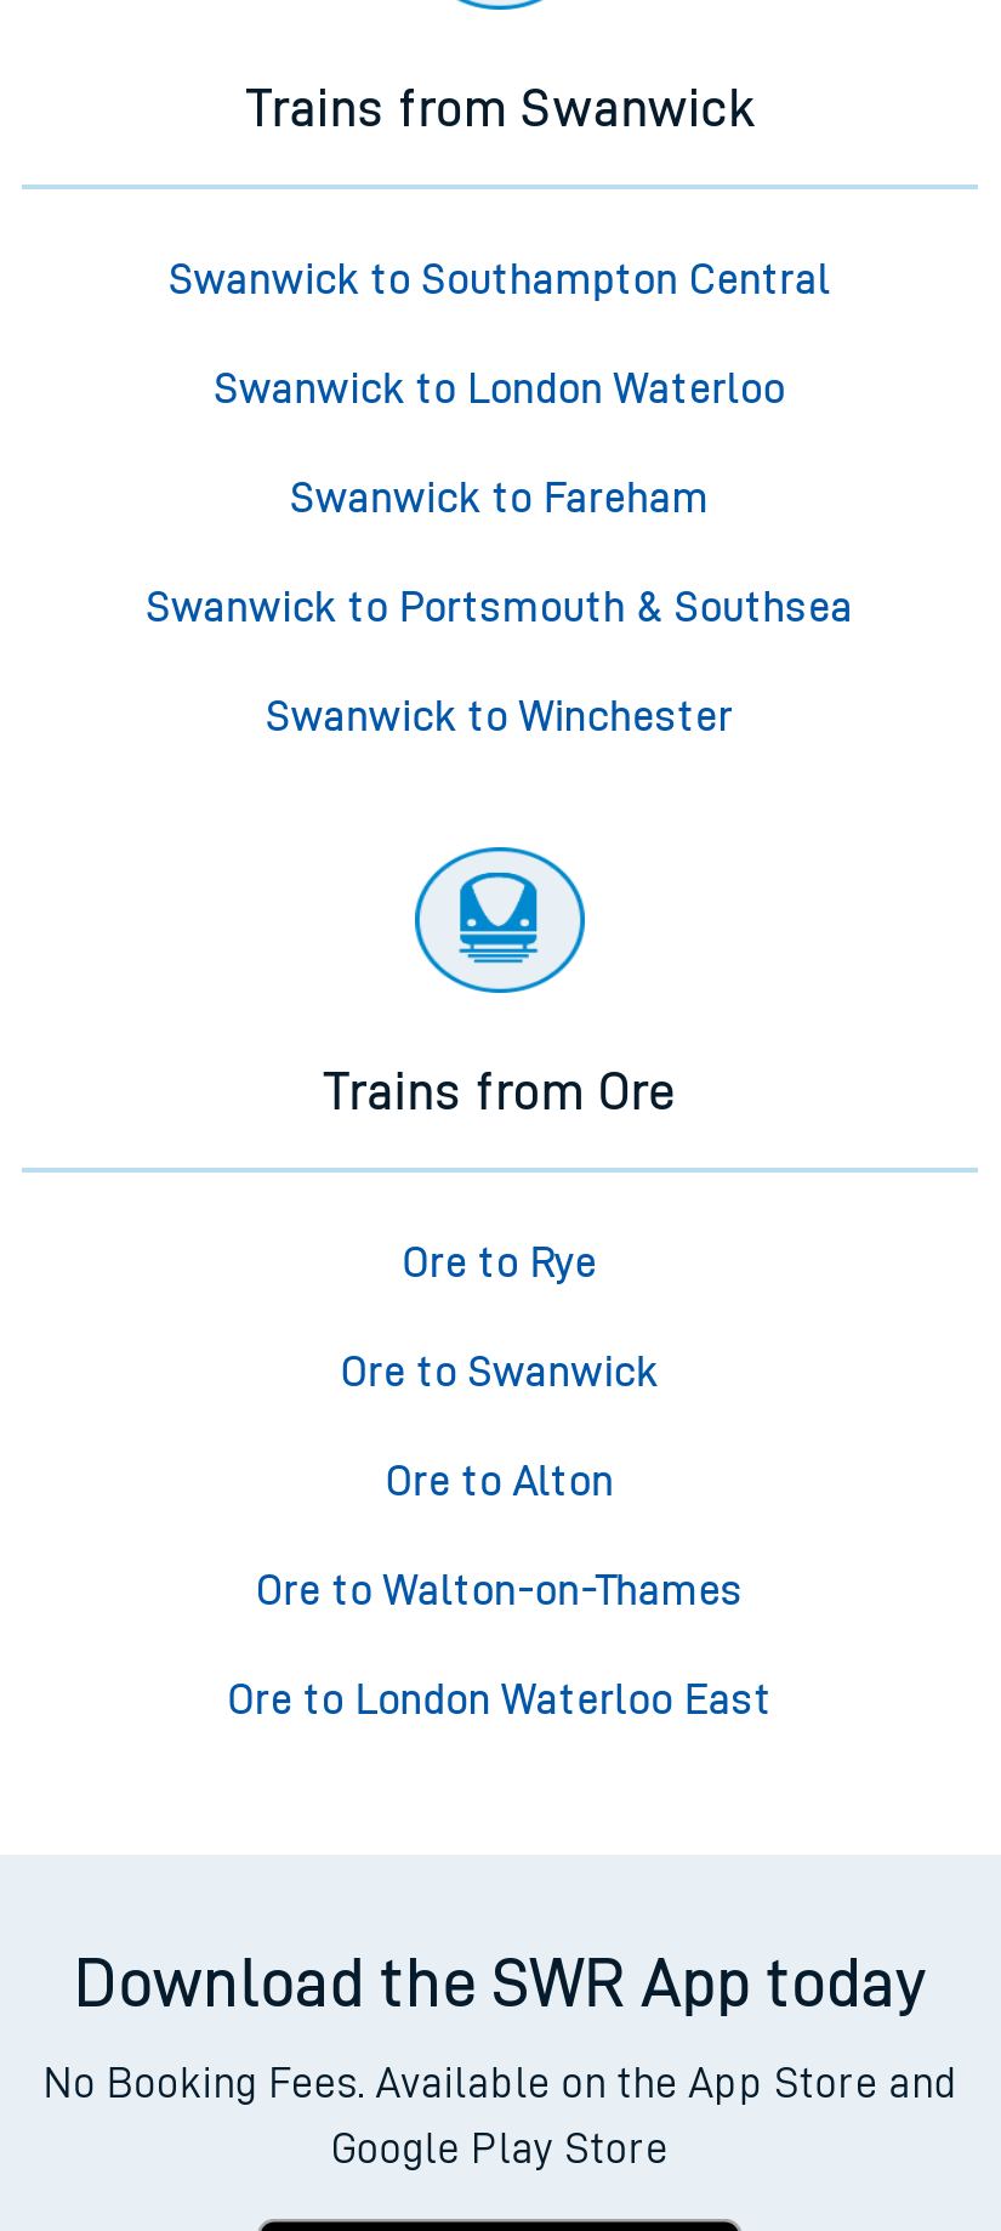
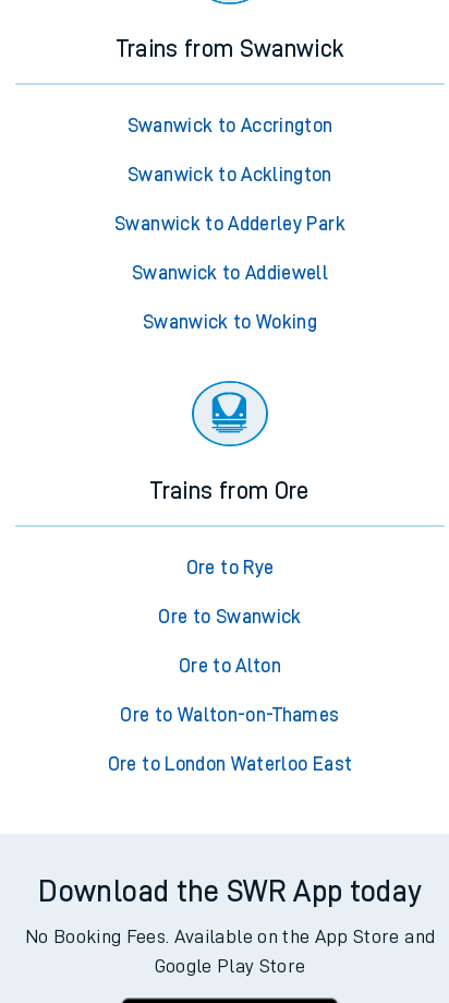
[169,259,831,302] Swanwick to Southampton Central -> [127,116,333,136] Swanwick to Accrington
[214,368,786,411] Swanwick to London Waterloo -> [128,165,332,185] Swanwick to Acklington
[290,477,709,521] Swanwick to Fareham -> [115,214,345,234] Swanwick to Adderley Park
[146,586,854,630] Swanwick to Portsmouth & Southsea -> [132,264,328,283] Swanwick to Addiewell
[266,696,734,739] Swanwick to Winchester -> [143,313,317,332] Swanwick to Woking

